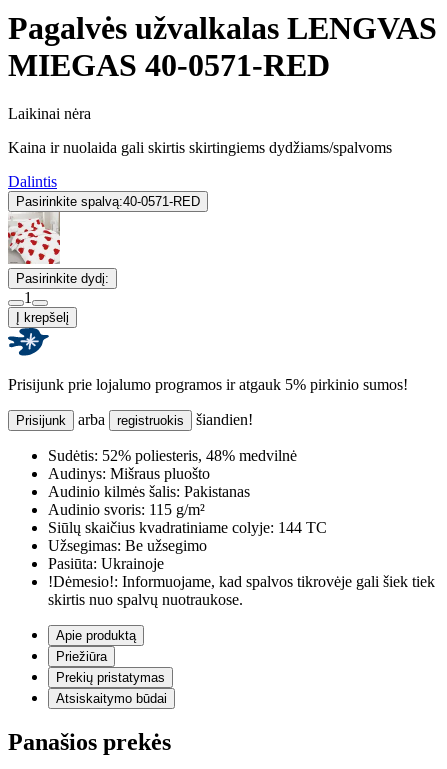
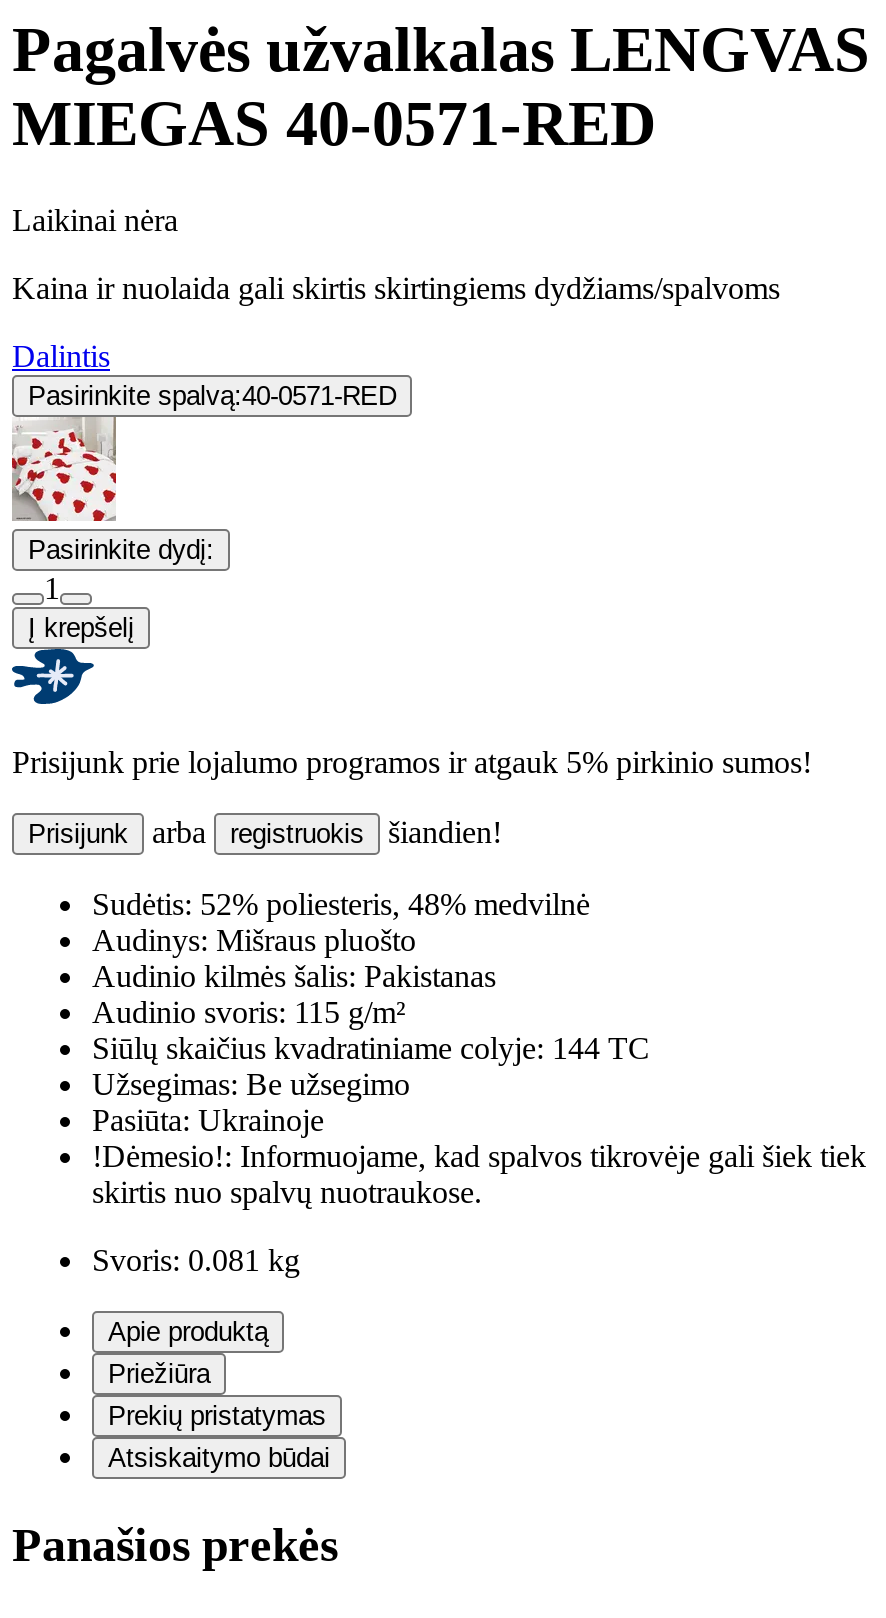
none -> [92,1243,300,1277] Svoris: 0.081 kg

